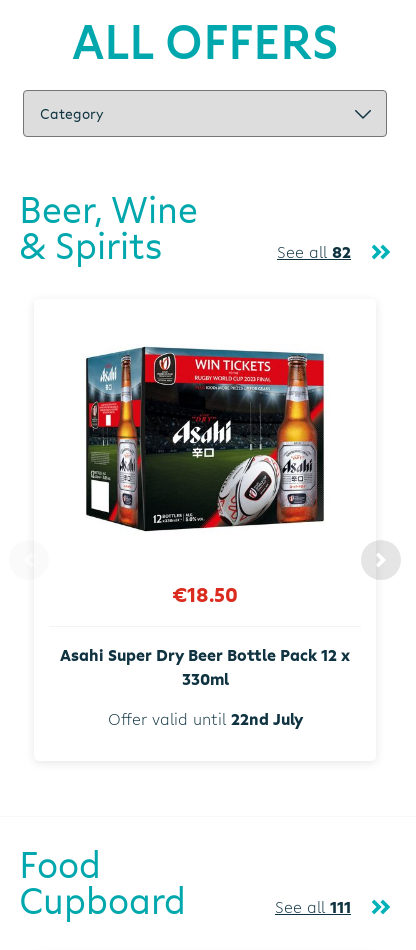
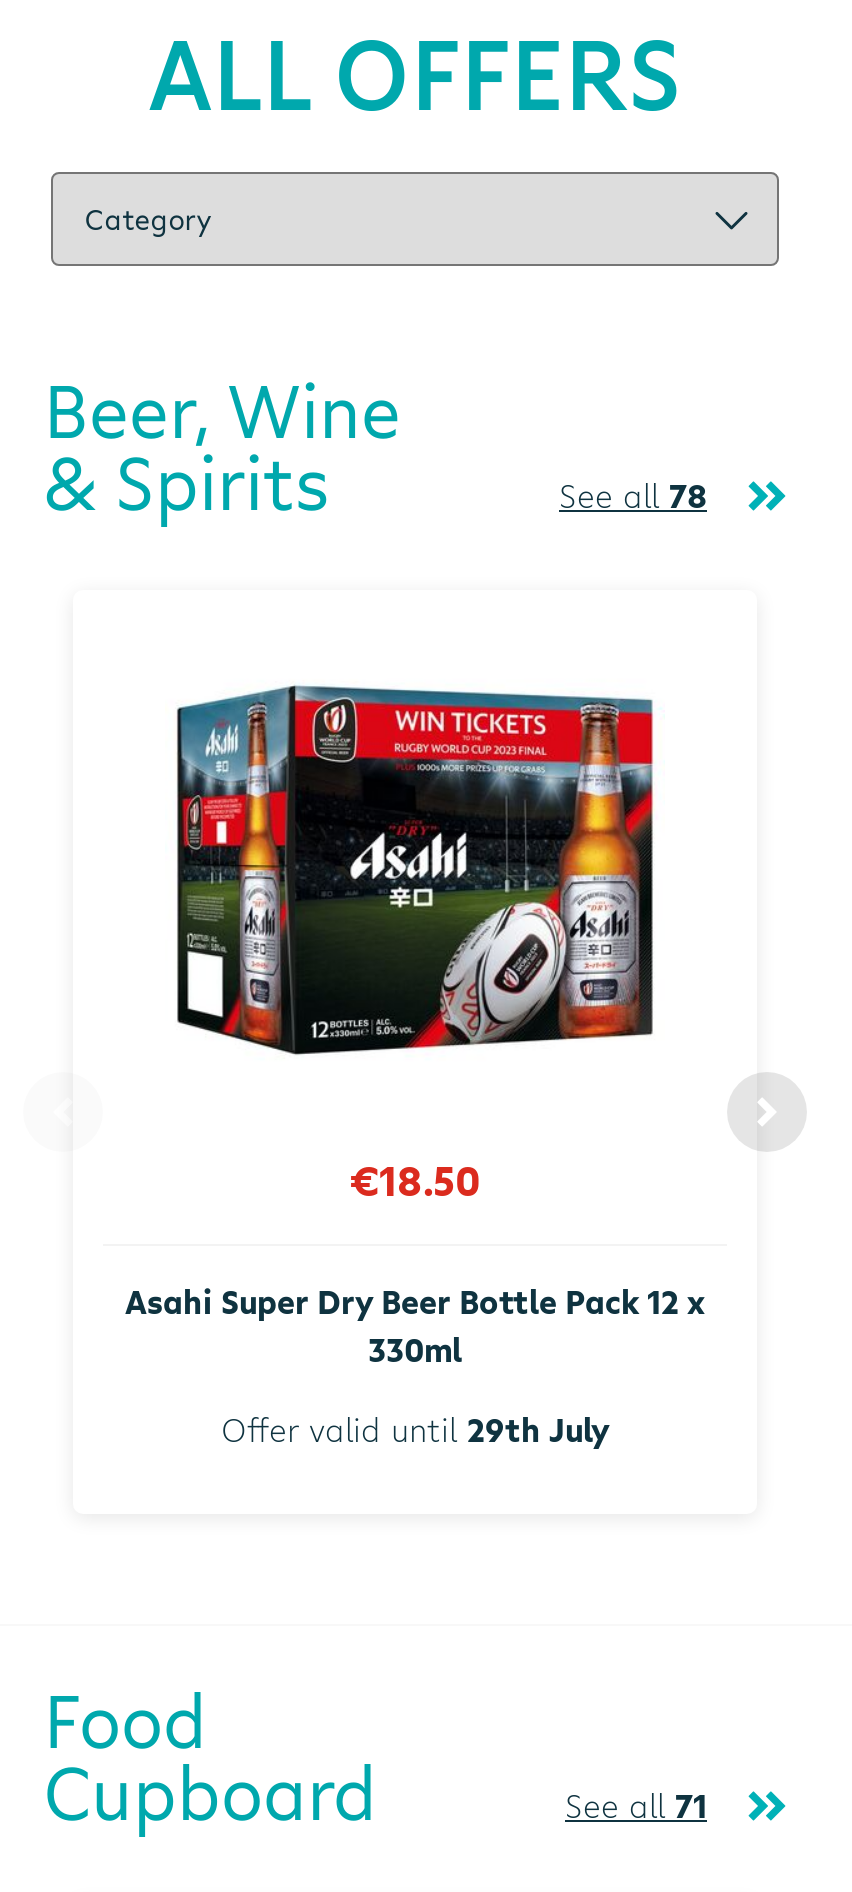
[277,241,351,263] See all 82 -> [559,474,707,518] See all 78
[107,708,302,730] Offer valid until 22nd July -> [221,1407,609,1451] Offer valid until 29th July
[275,896,351,918] See all 111 -> [565,1783,707,1827] See all 71

